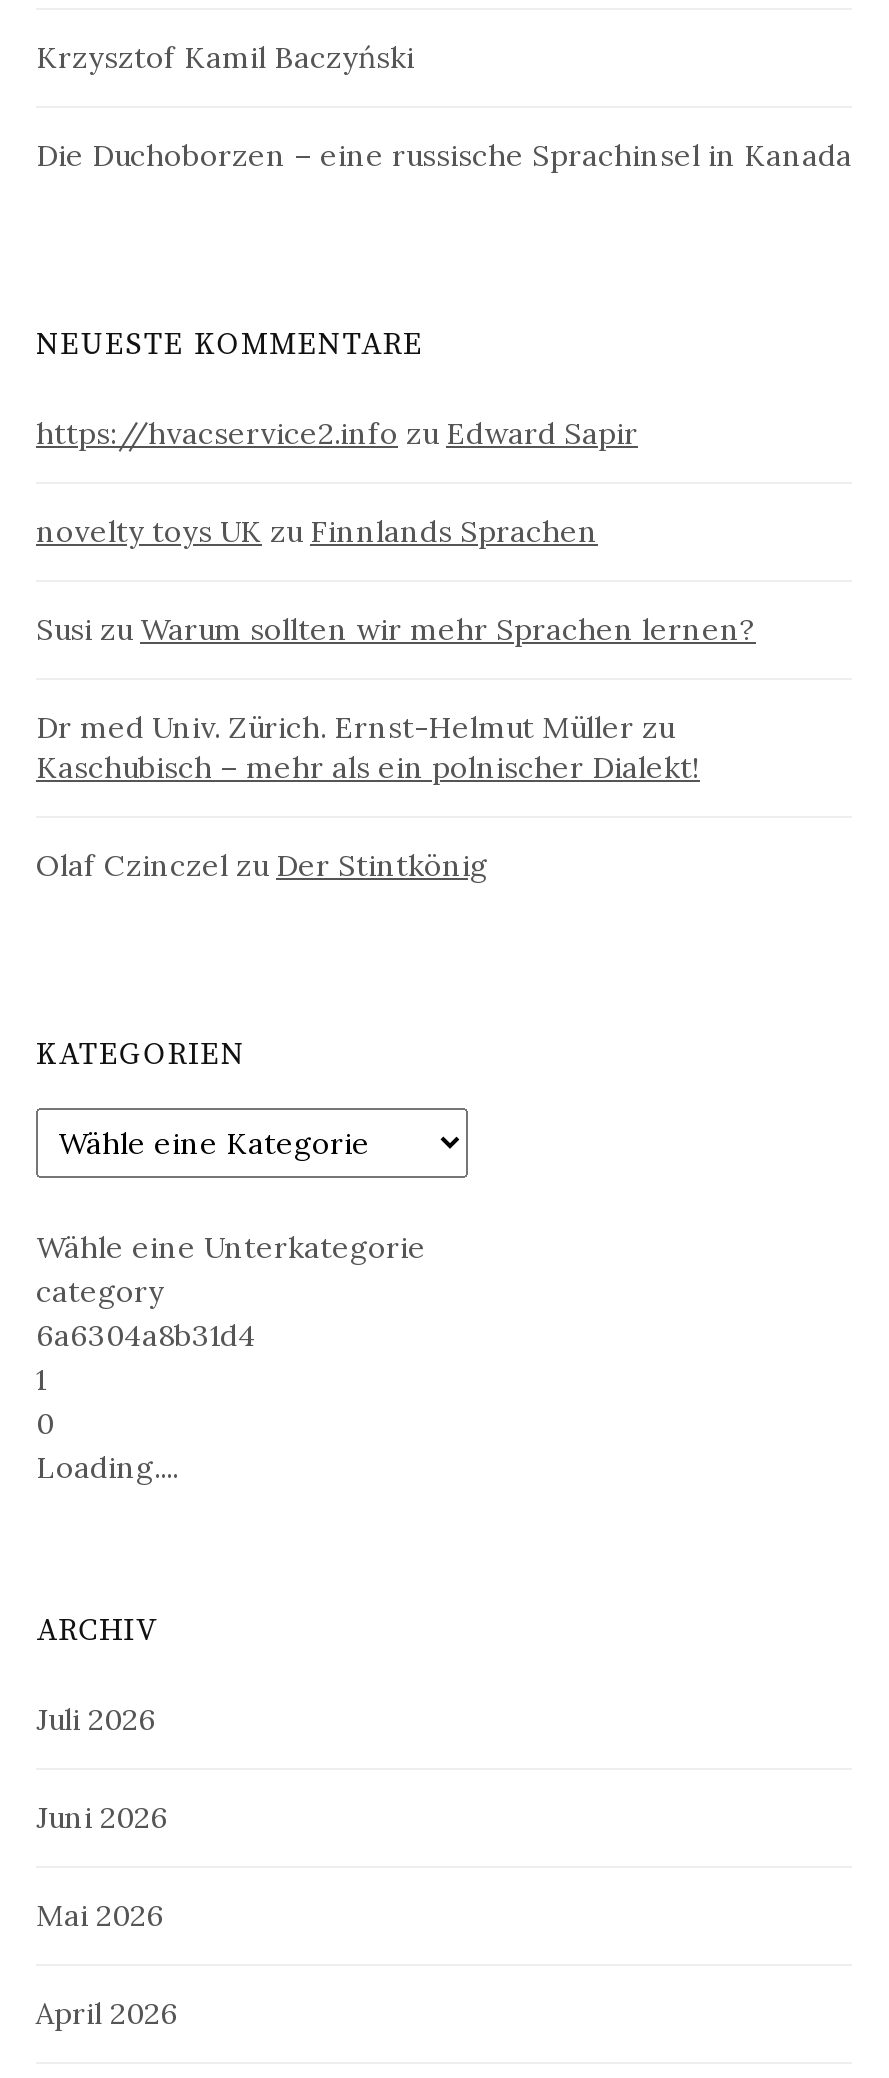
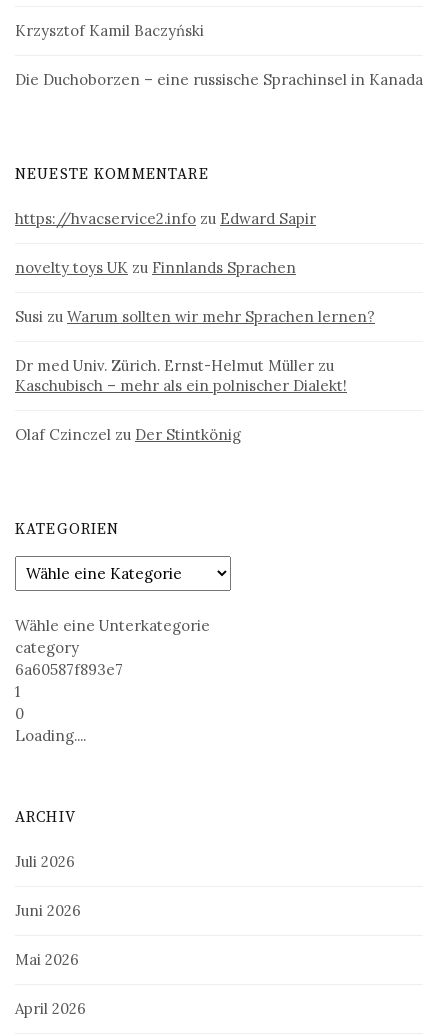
[36,1316,256,1354] 6a6304a8b31d4 -> [15,660,123,679] 6a60587f893e7

